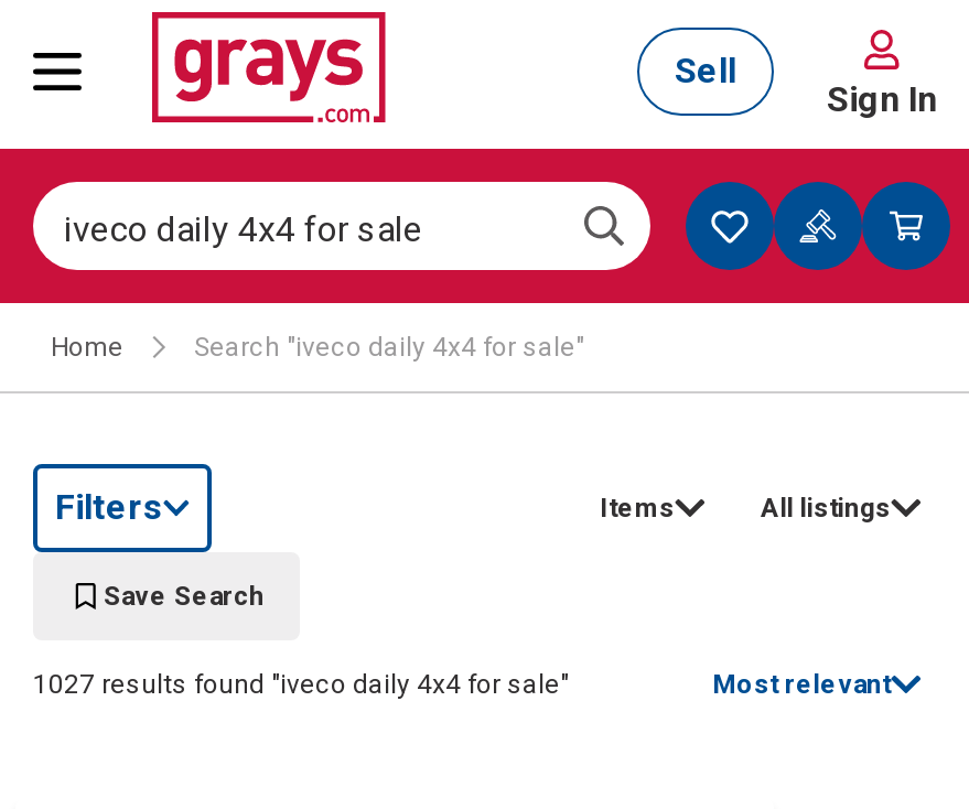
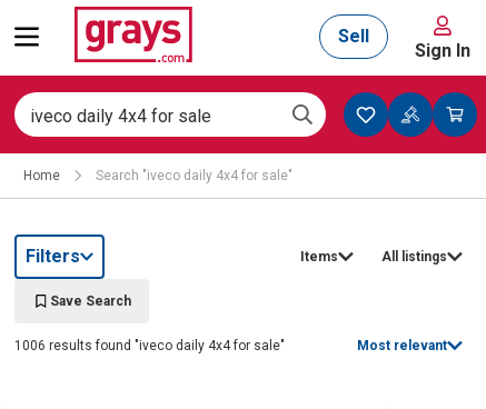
[33,669,569,700] 1027 results found "iveco daily 4x4 for sale" -> [14,338,285,353] 1006 results found "iveco daily 4x4 for sale"

